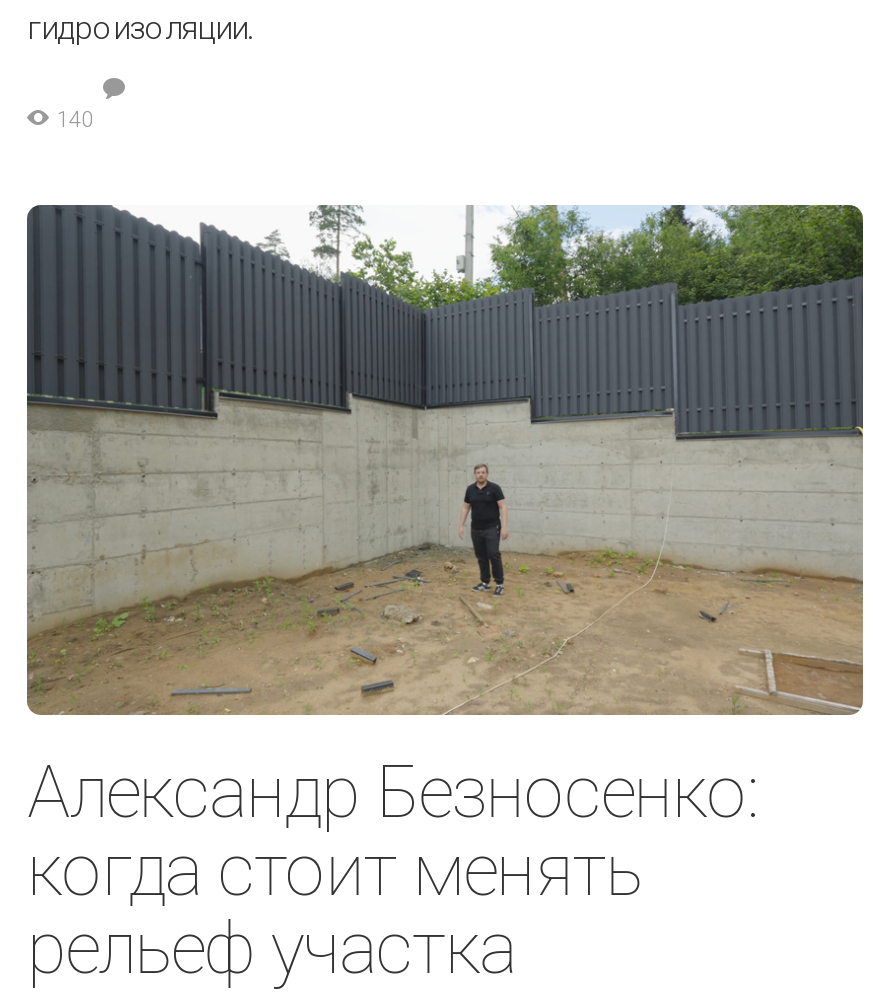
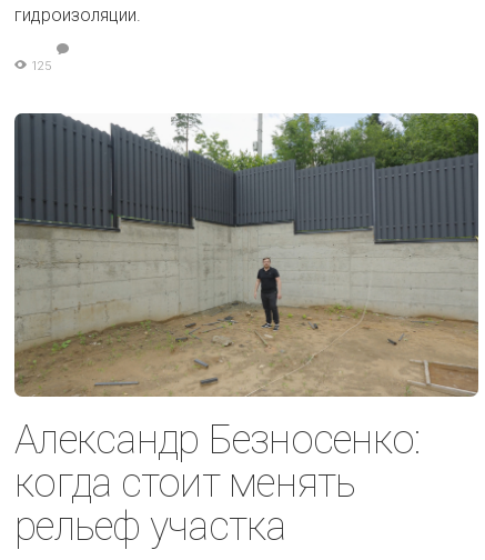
[57,107,93,133] 140 -> [31,59,51,74] 125

